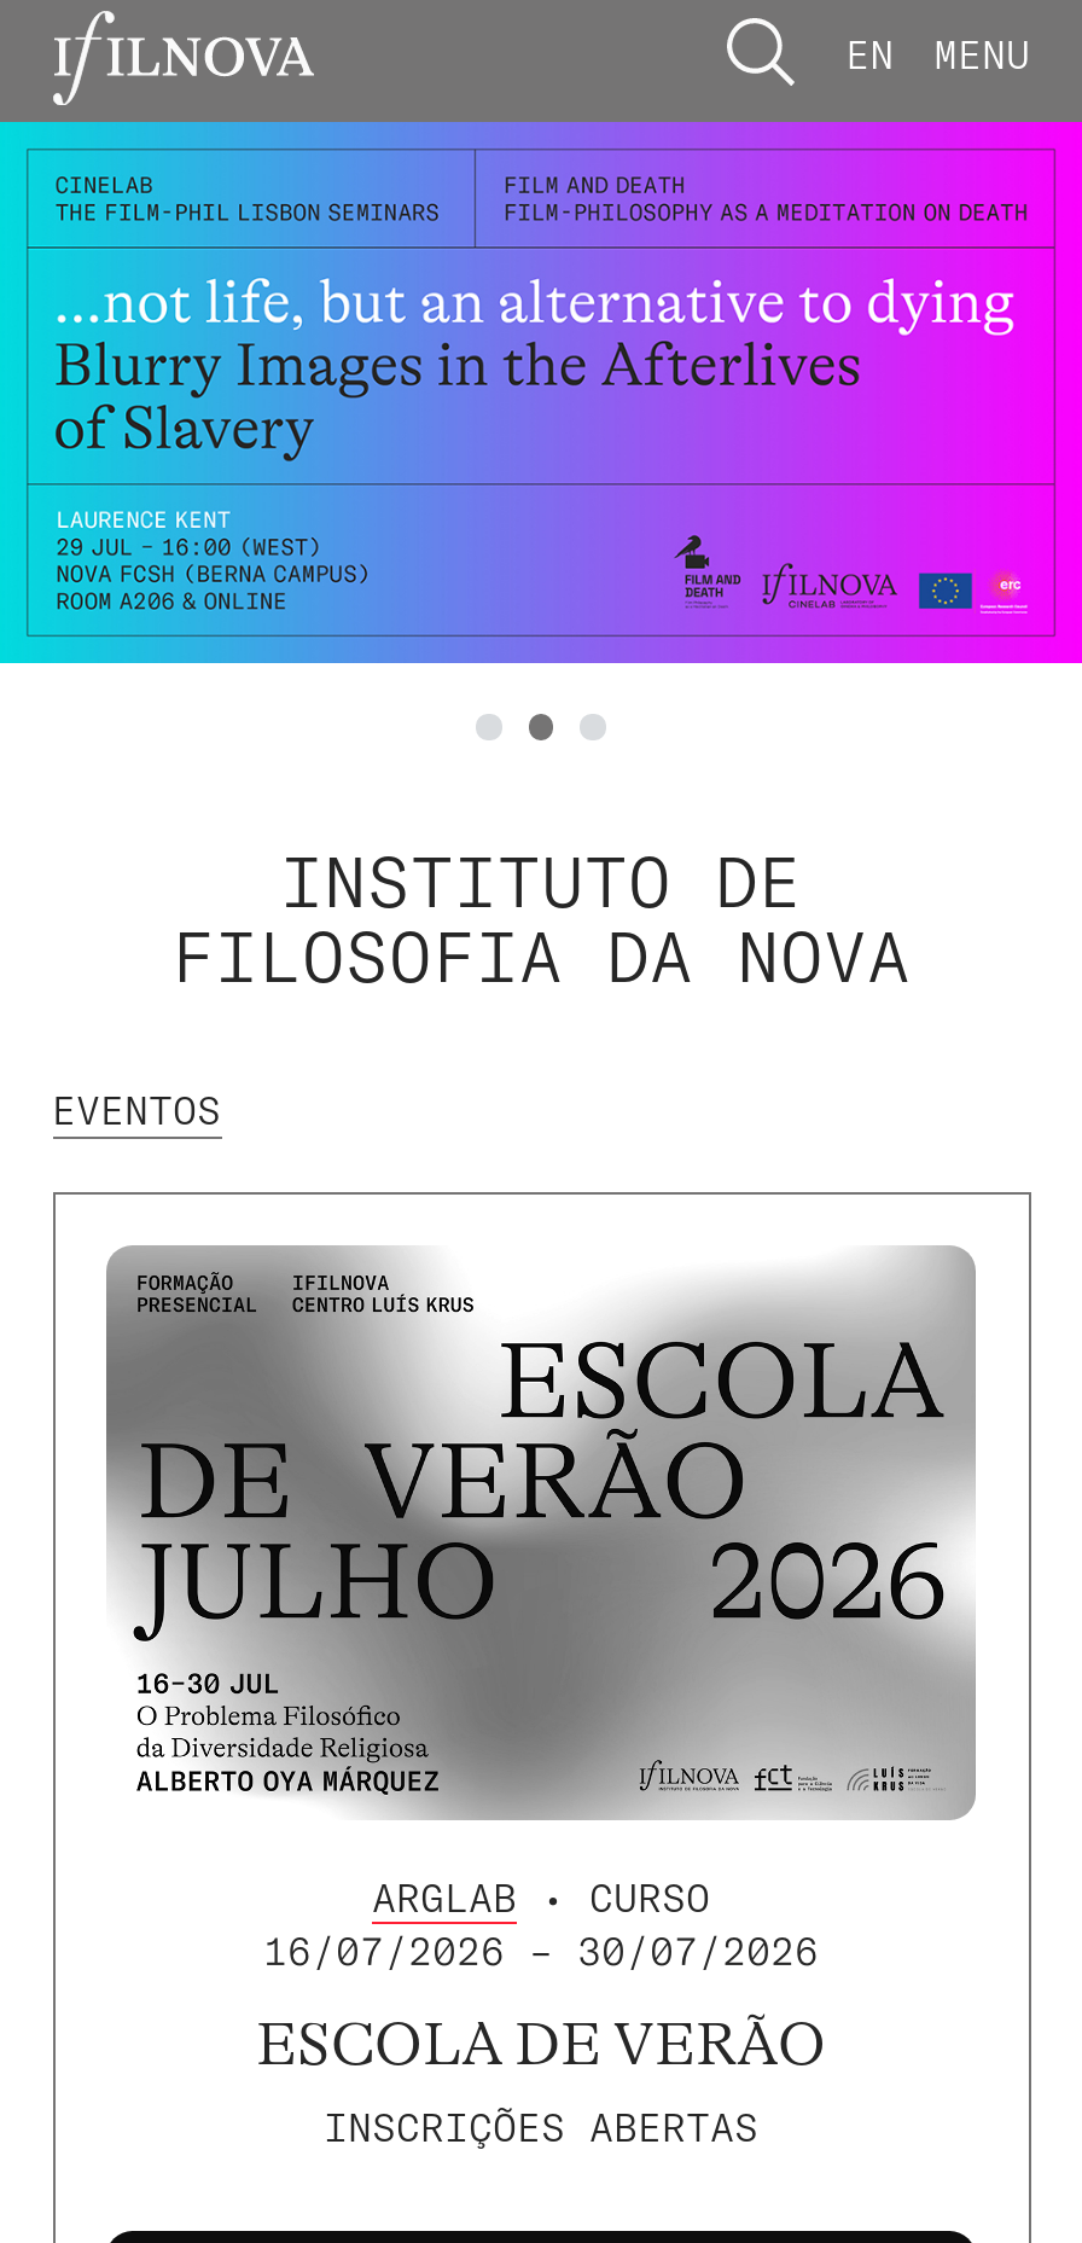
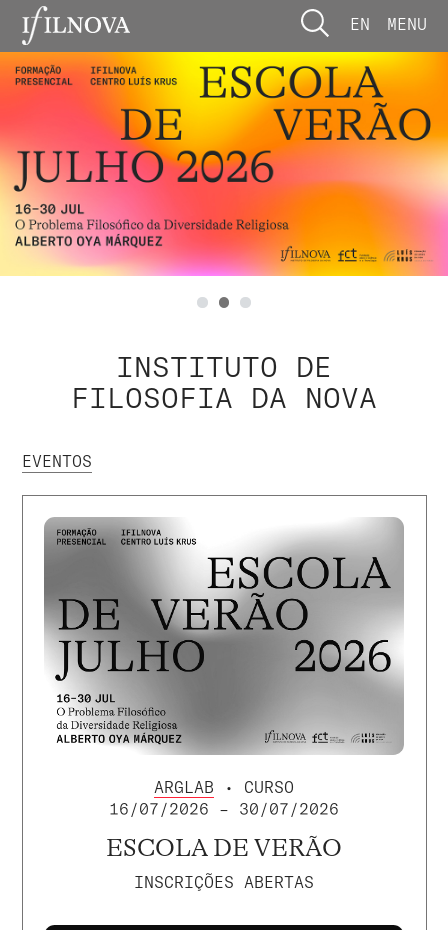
[7,120,1075,666] [image] -> [3,51,445,277] [image]

